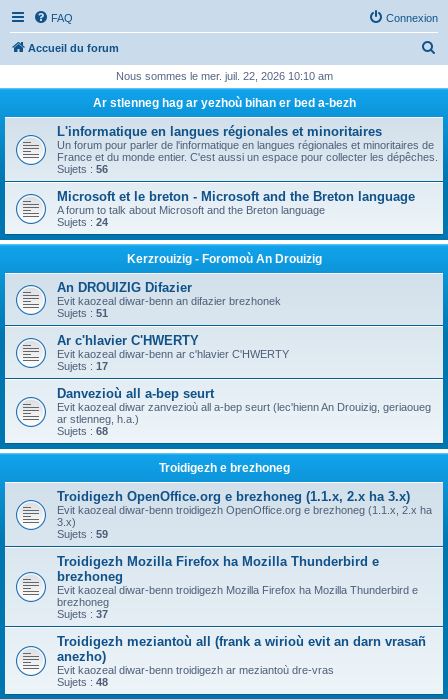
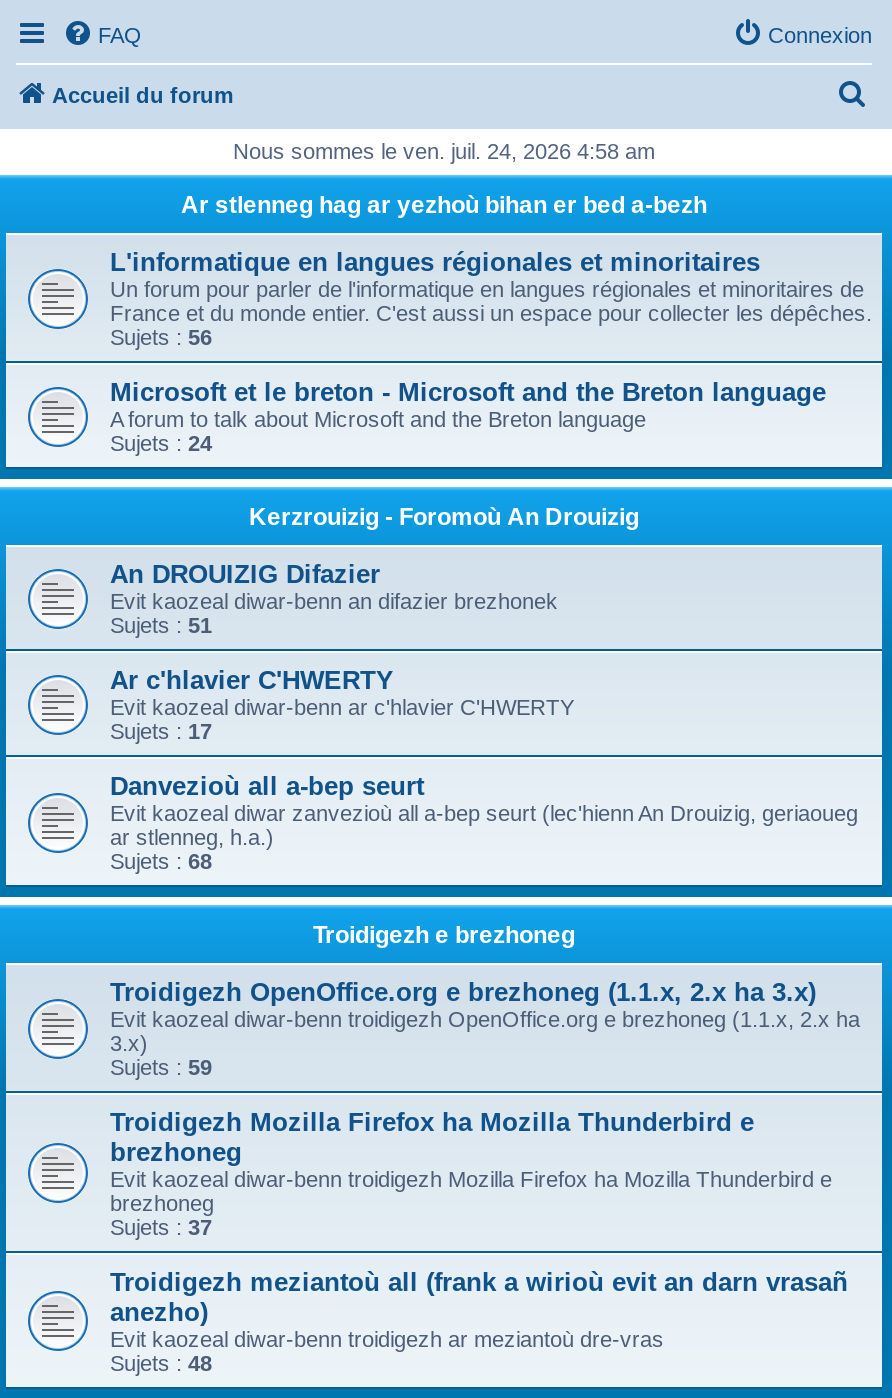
[115,70,332,82] Nous sommes le mer. juil. 22, 2026 10:10 am -> [233,139,655,163] Nous sommes le ven. juil. 24, 2026 4:58 am

